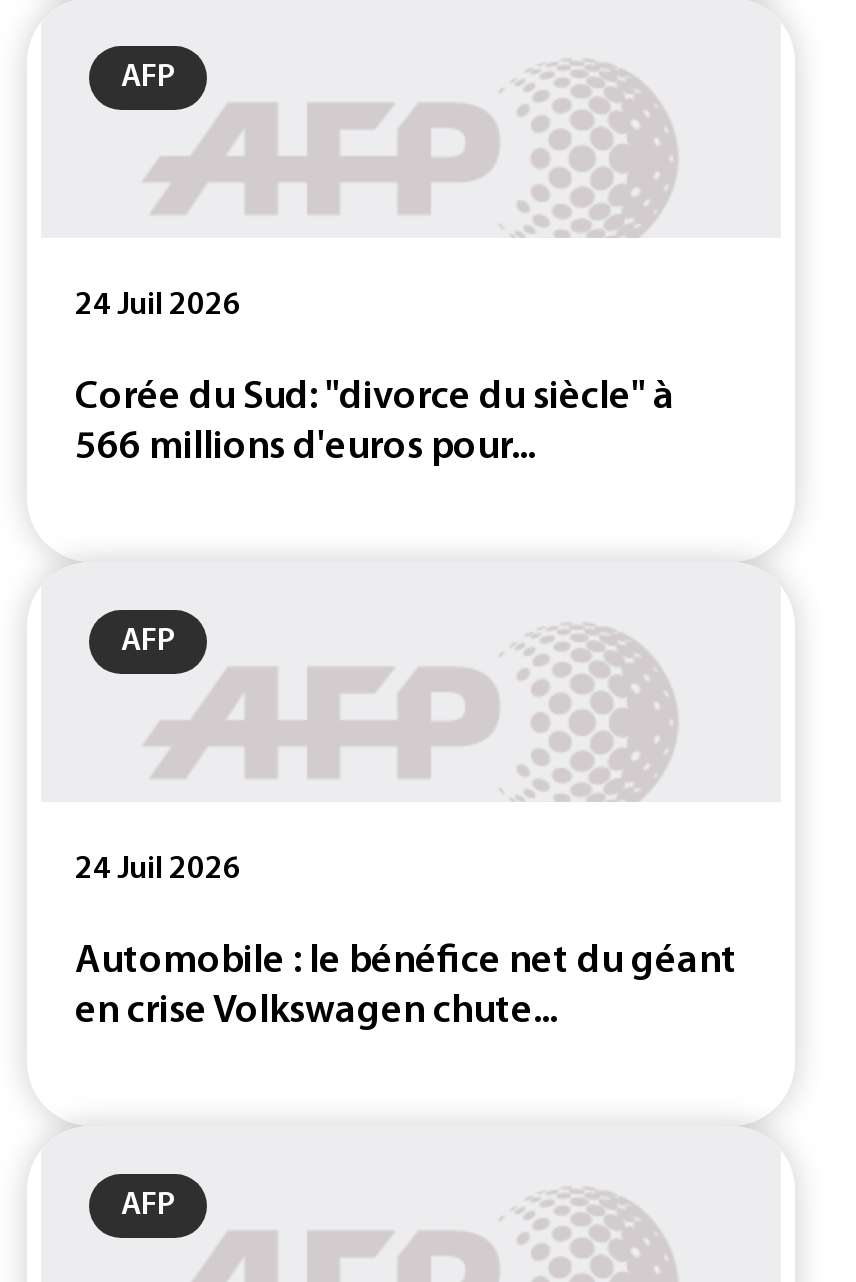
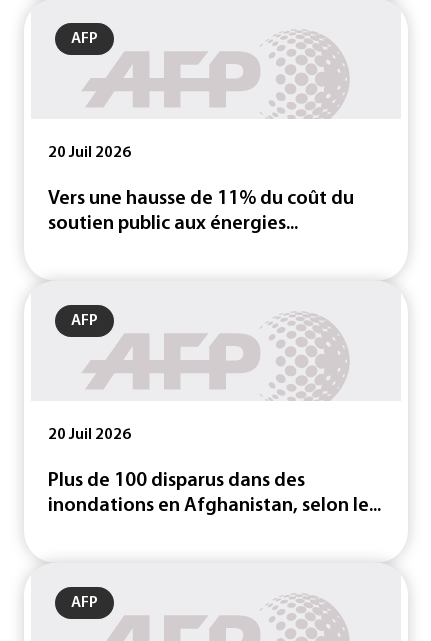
[75,290,241,322] 24 Juil 2026 -> [48,145,131,161] 20 Juil 2026
[75,378,675,468] Corée du Sud: "divorce du siècle" à | 566 millions d'euros pour... -> [48,189,354,234] Vers une hausse de 11% du coût du | soutien public aux énergies...
[75,854,241,886] 24 Juil 2026 -> [48,427,131,443] 20 Juil 2026
[75,942,737,1032] Automobile : le bénéfice net du géant | en crise Volkswagen chute... -> [48,471,381,516] Plus de 100 disparus dans des | inondations en Afghanistan, selon le...

